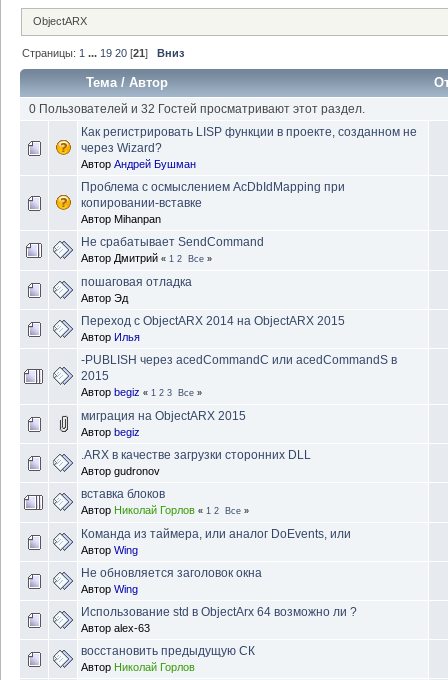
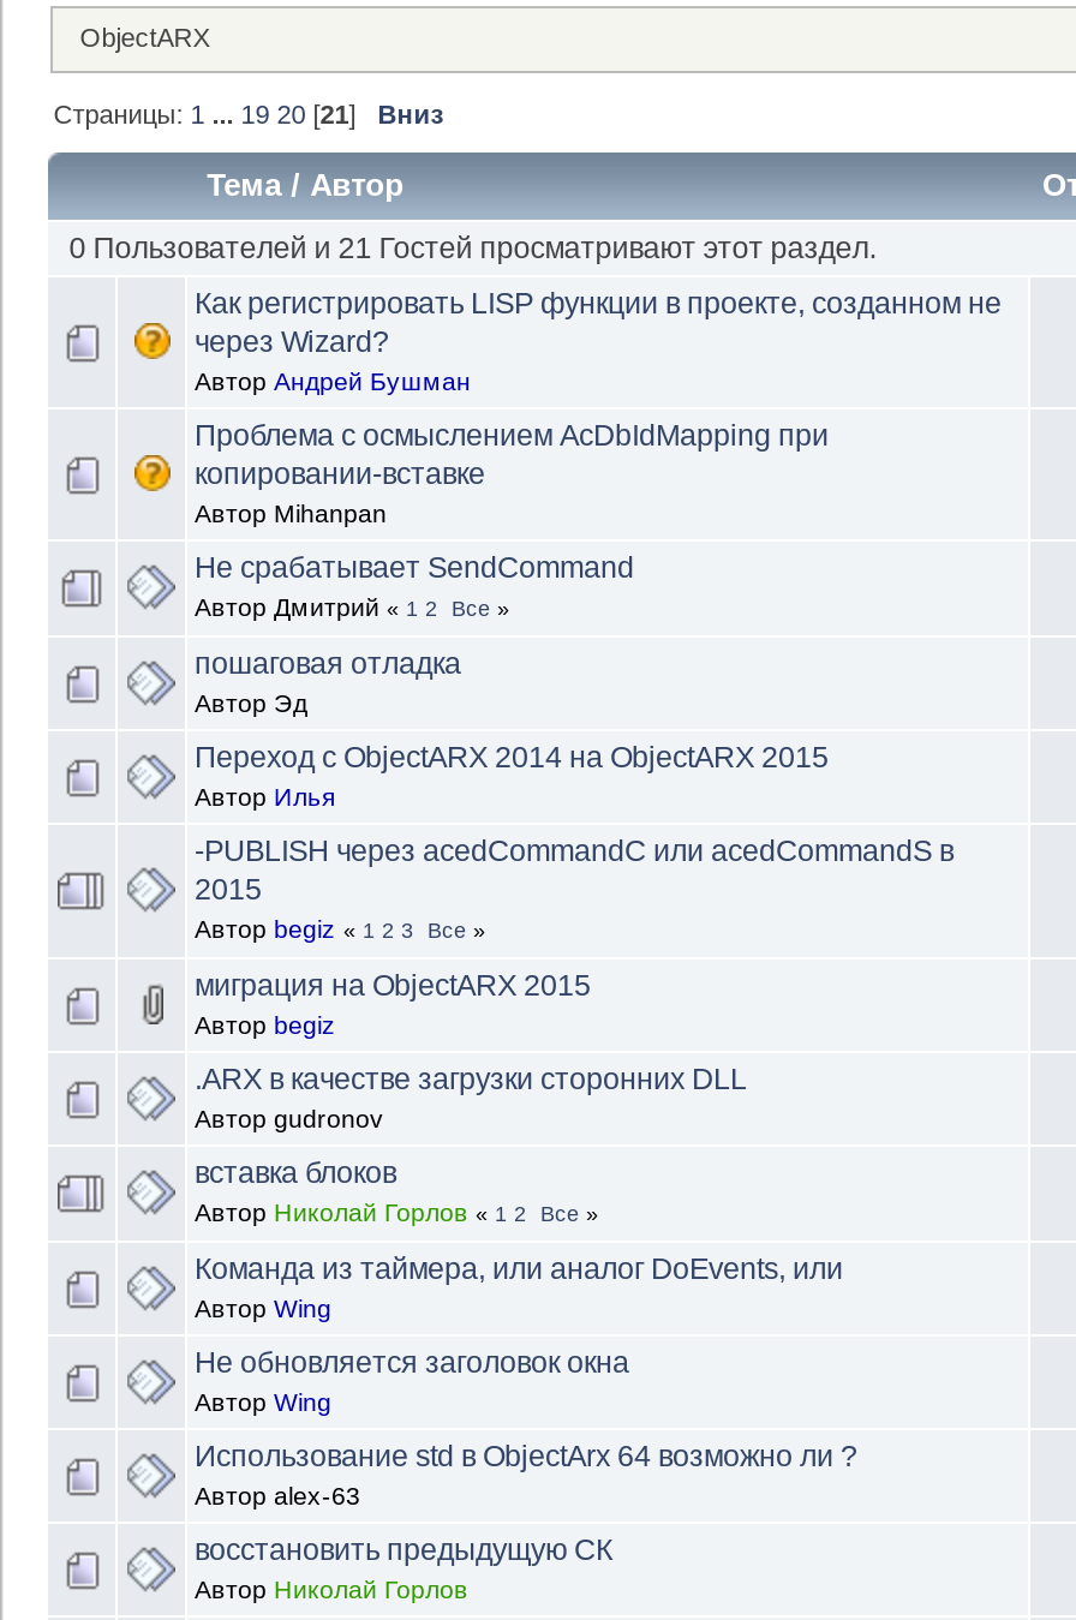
[29,102,365,116] 0 Пользователей и 32 Гостей просматривают этот раздел. -> [69,232,876,265] 0 Пользователей и 21 Гостей просматривают этот раздел.

